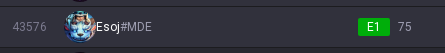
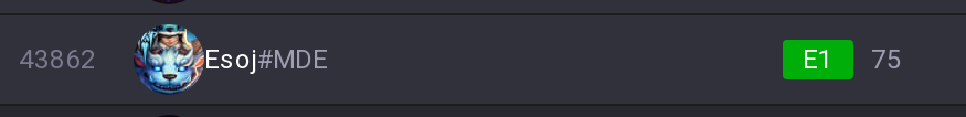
[12,20,47,34] 43576 -> [19,44,96,75] 43862

